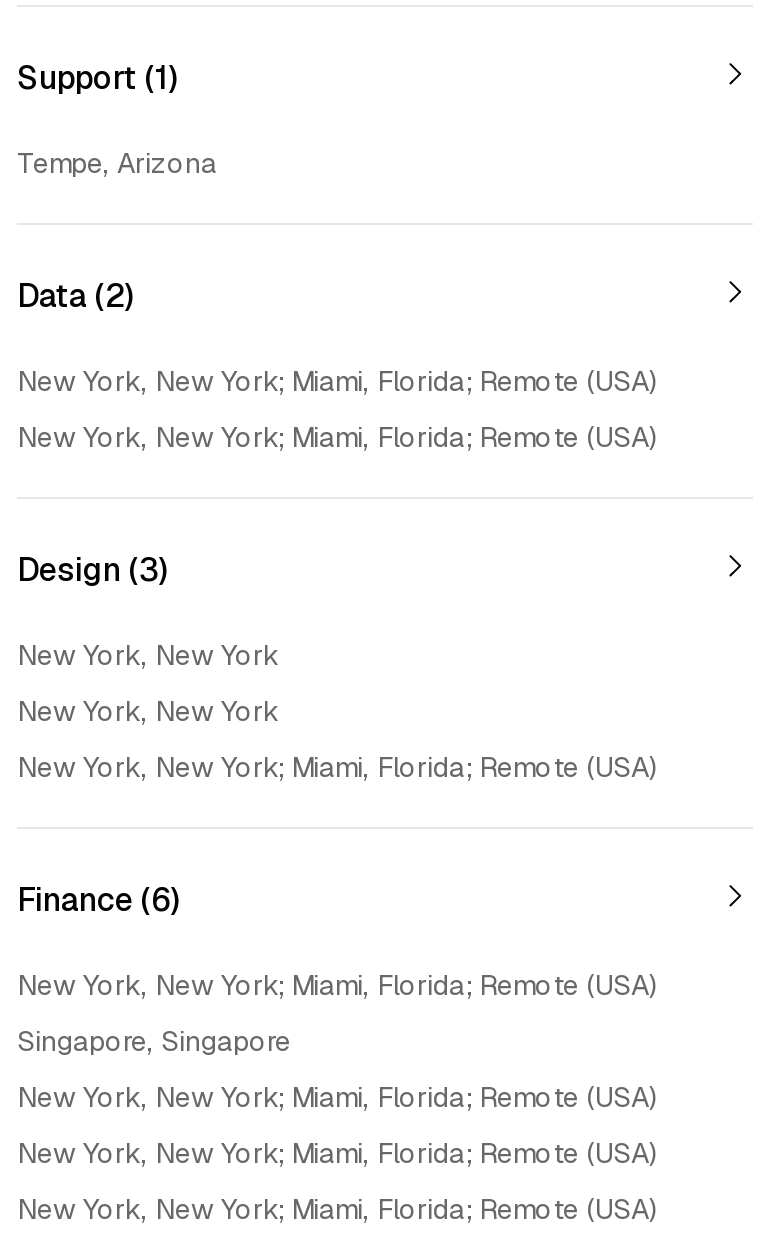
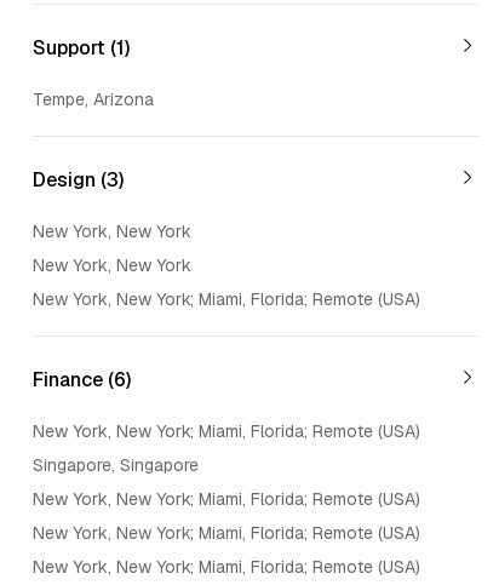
[17,274,657,454] Data (2) | New York, New York; Miami, Florida; Remote (USA) | New York, New York; Miami, Florida; Remote (USA) -> none

